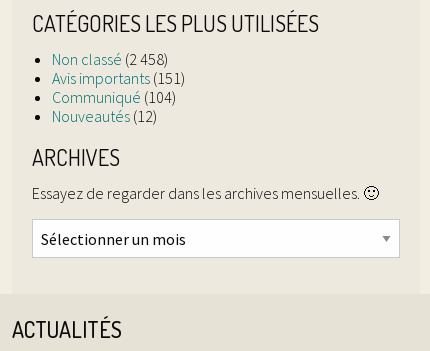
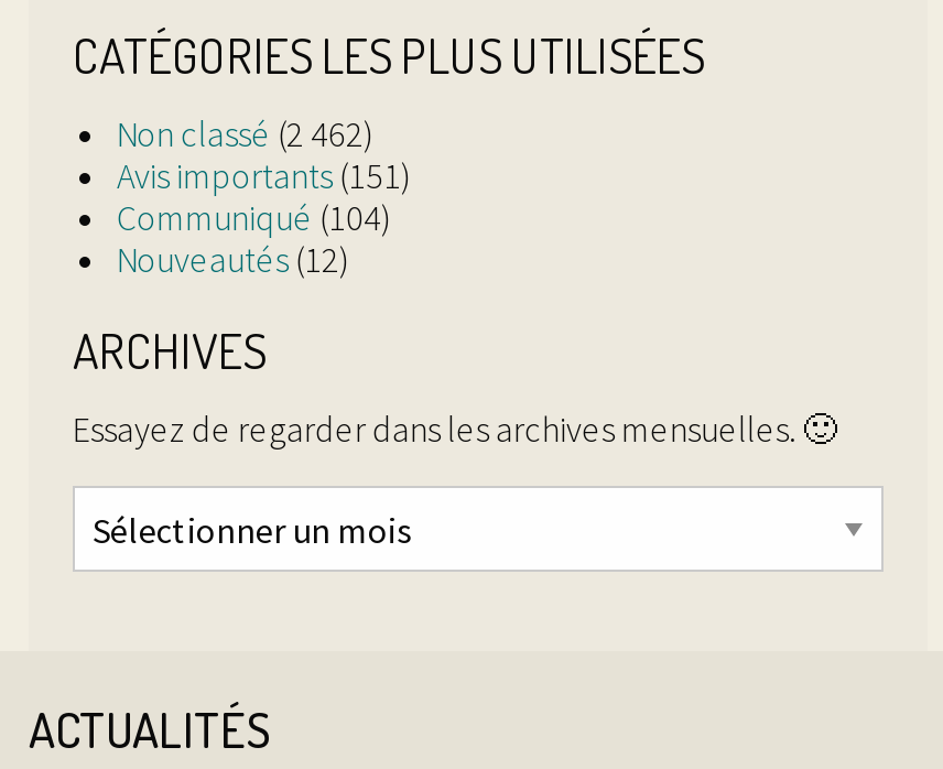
[52,49,168,69] Non classé (2 458) -> [117,111,372,155] Non classé (2 462)

